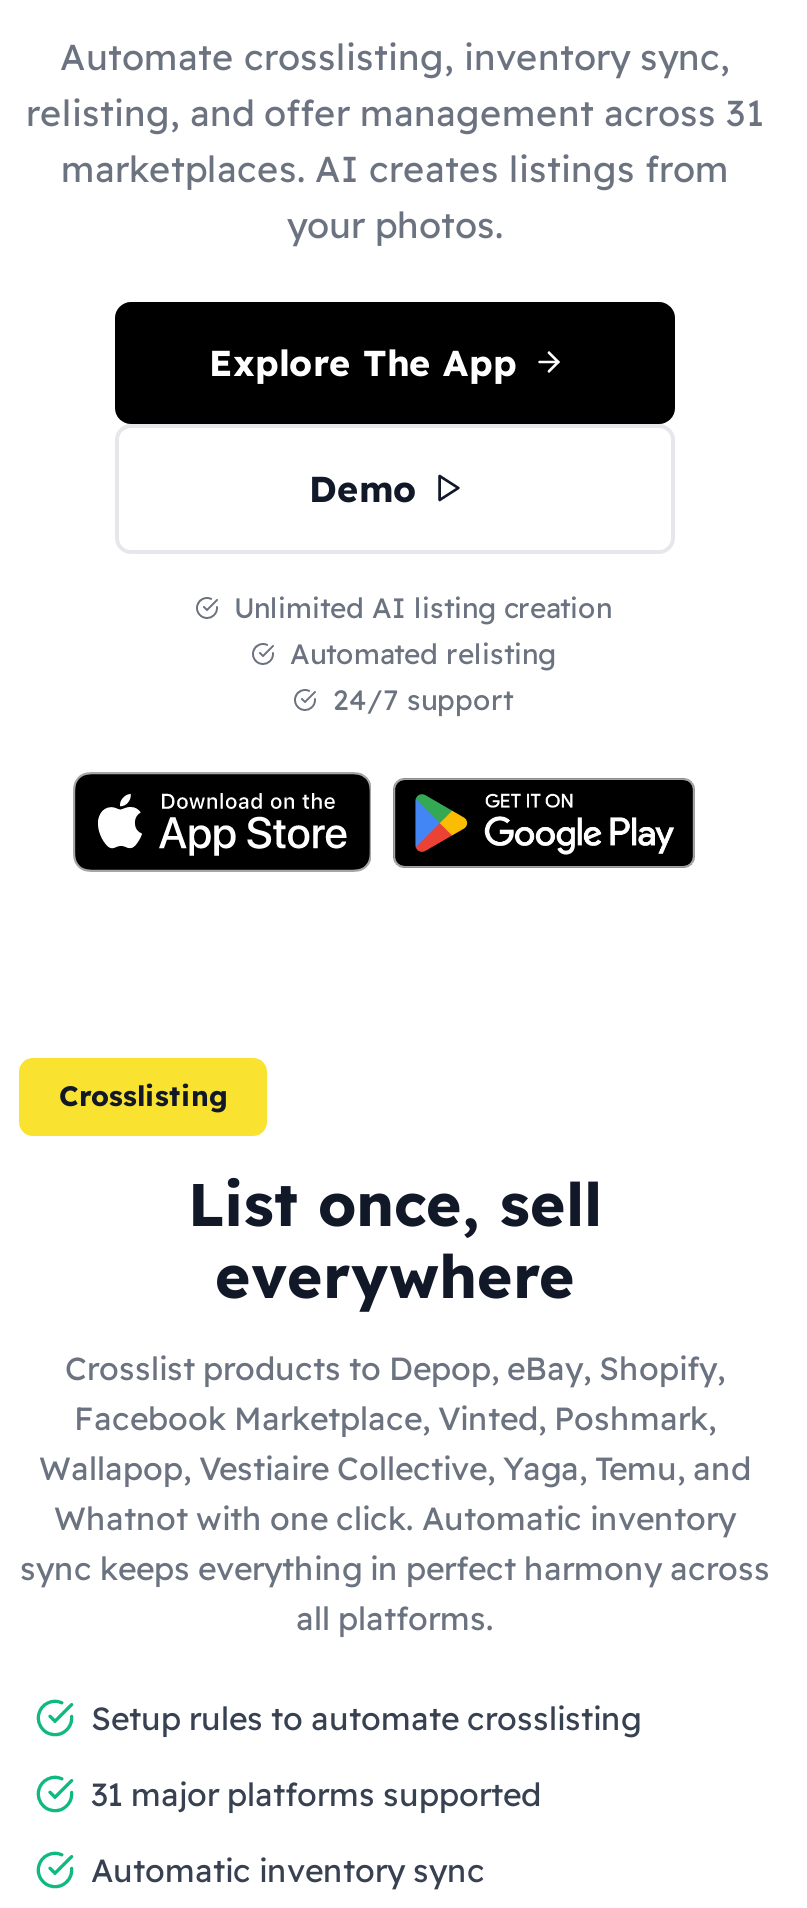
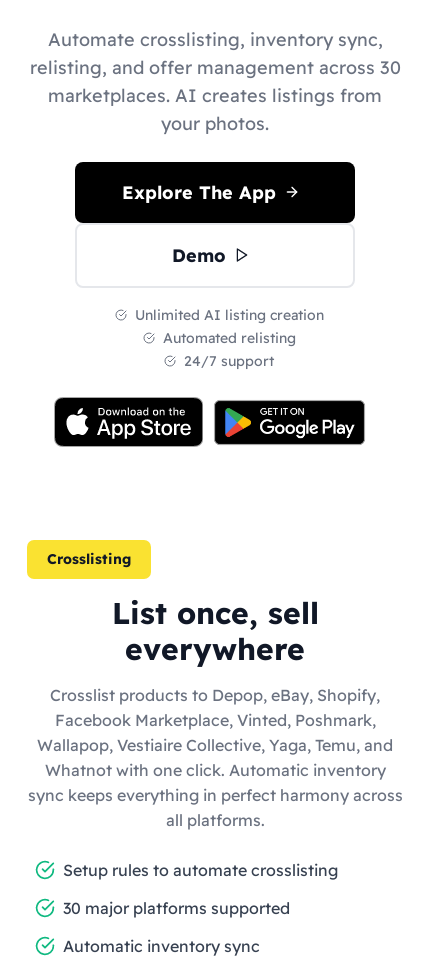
[26,89,764,135] relisting, and offer management across 31 -> [29,55,400,78] relisting, and offer management across 30
[91,1773,541,1813] 31 major platforms supported -> [63,897,290,917] 30 major platforms supported

